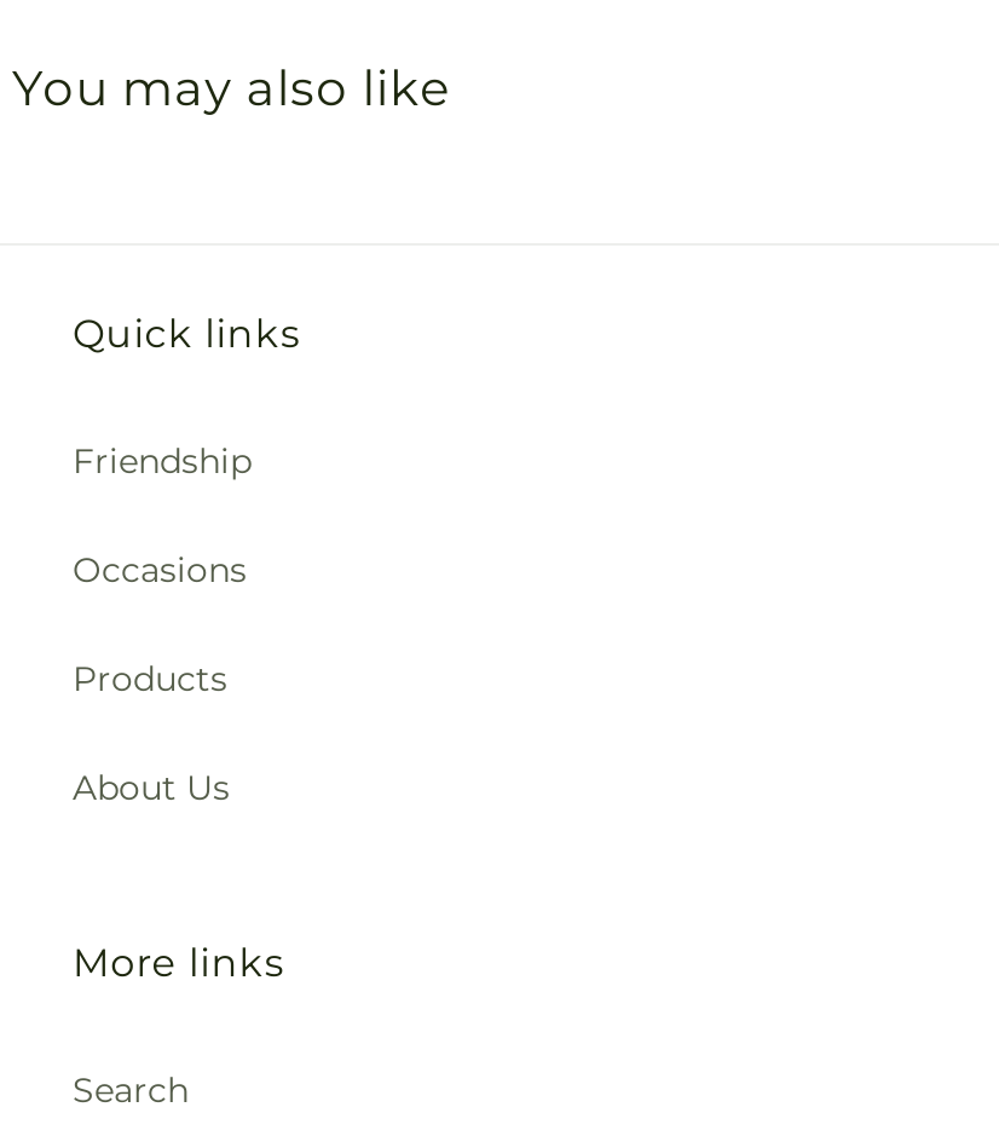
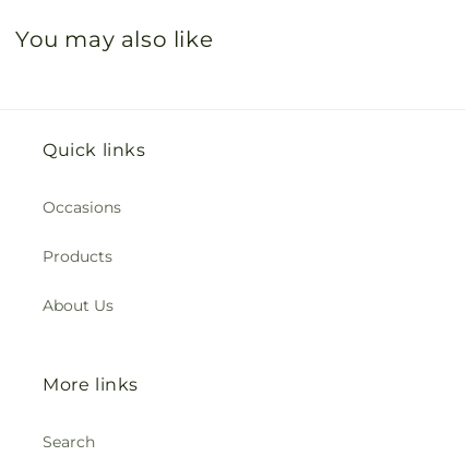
[73,440,252,483] Friendship -> none

